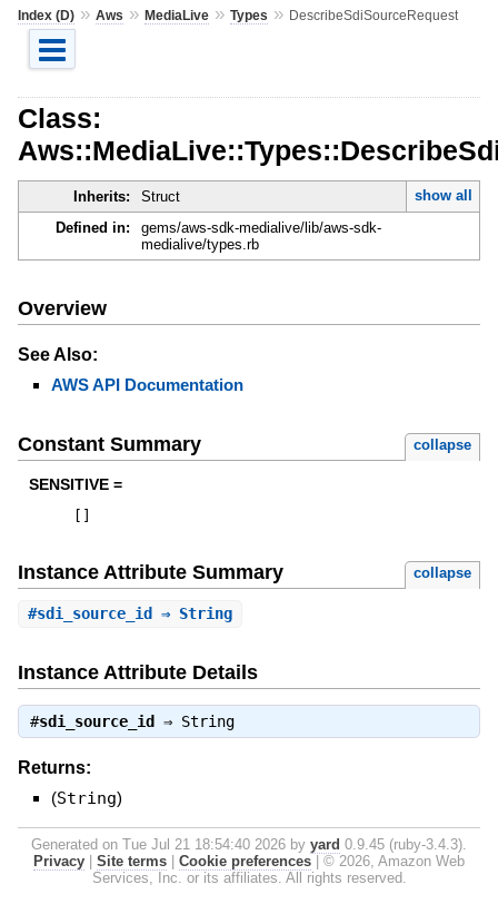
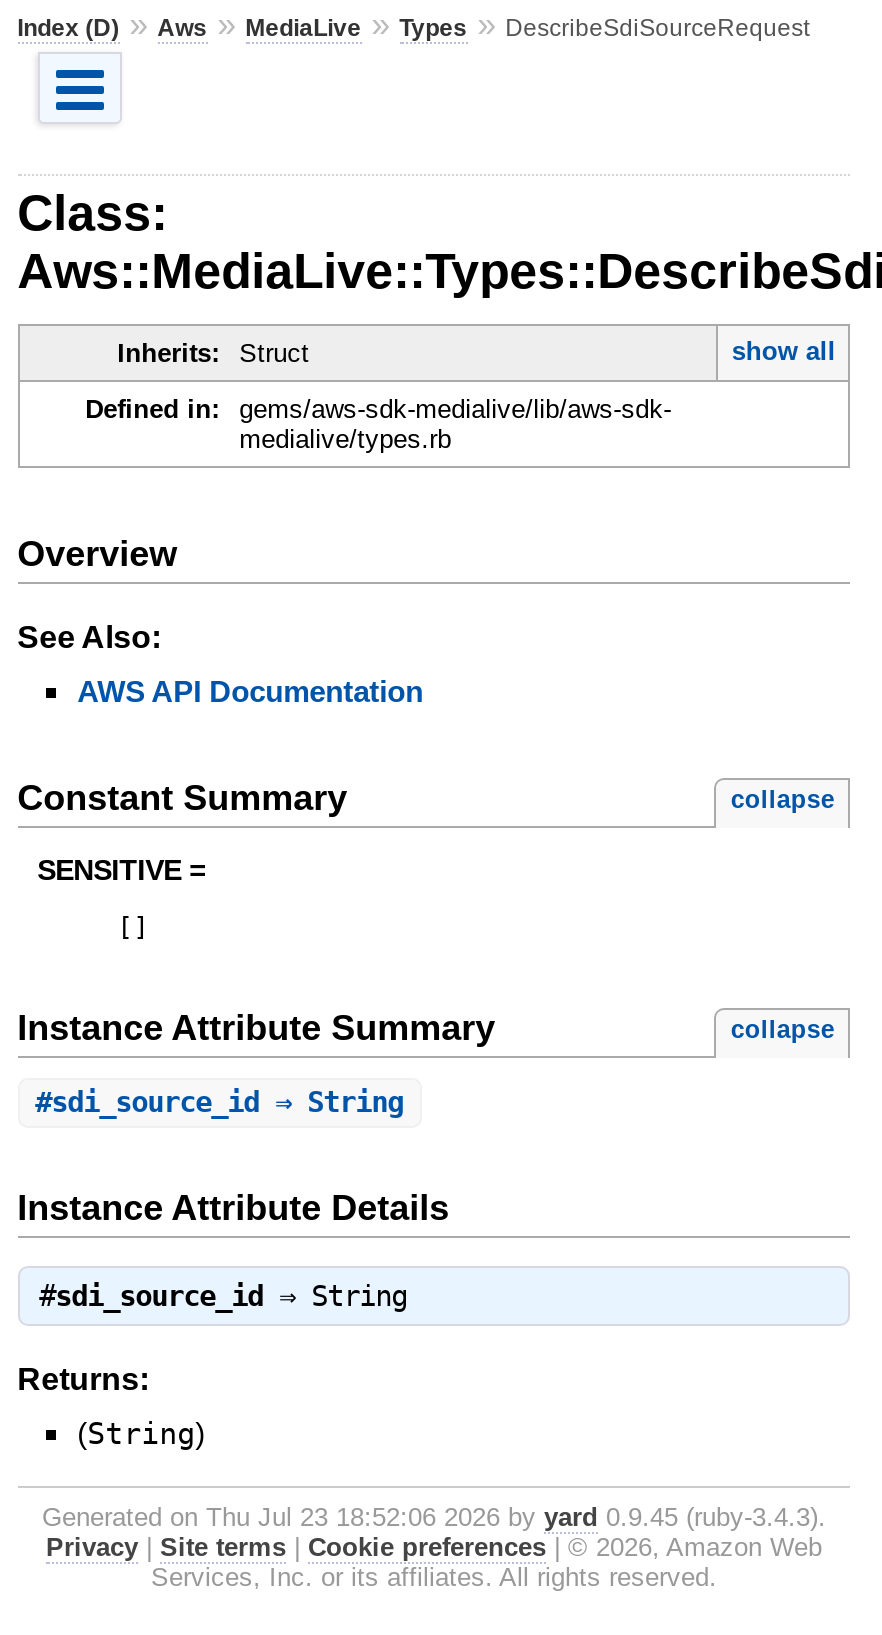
[31,836,467,853] Generated on Tue Jul 21 18:54:40 2026 by yard 0.9.45 (ruby-3.4.3). -> [42,1502,826,1532] Generated on Thu Jul 23 18:52:06 2026 by yard 0.9.45 (ruby-3.4.3).

